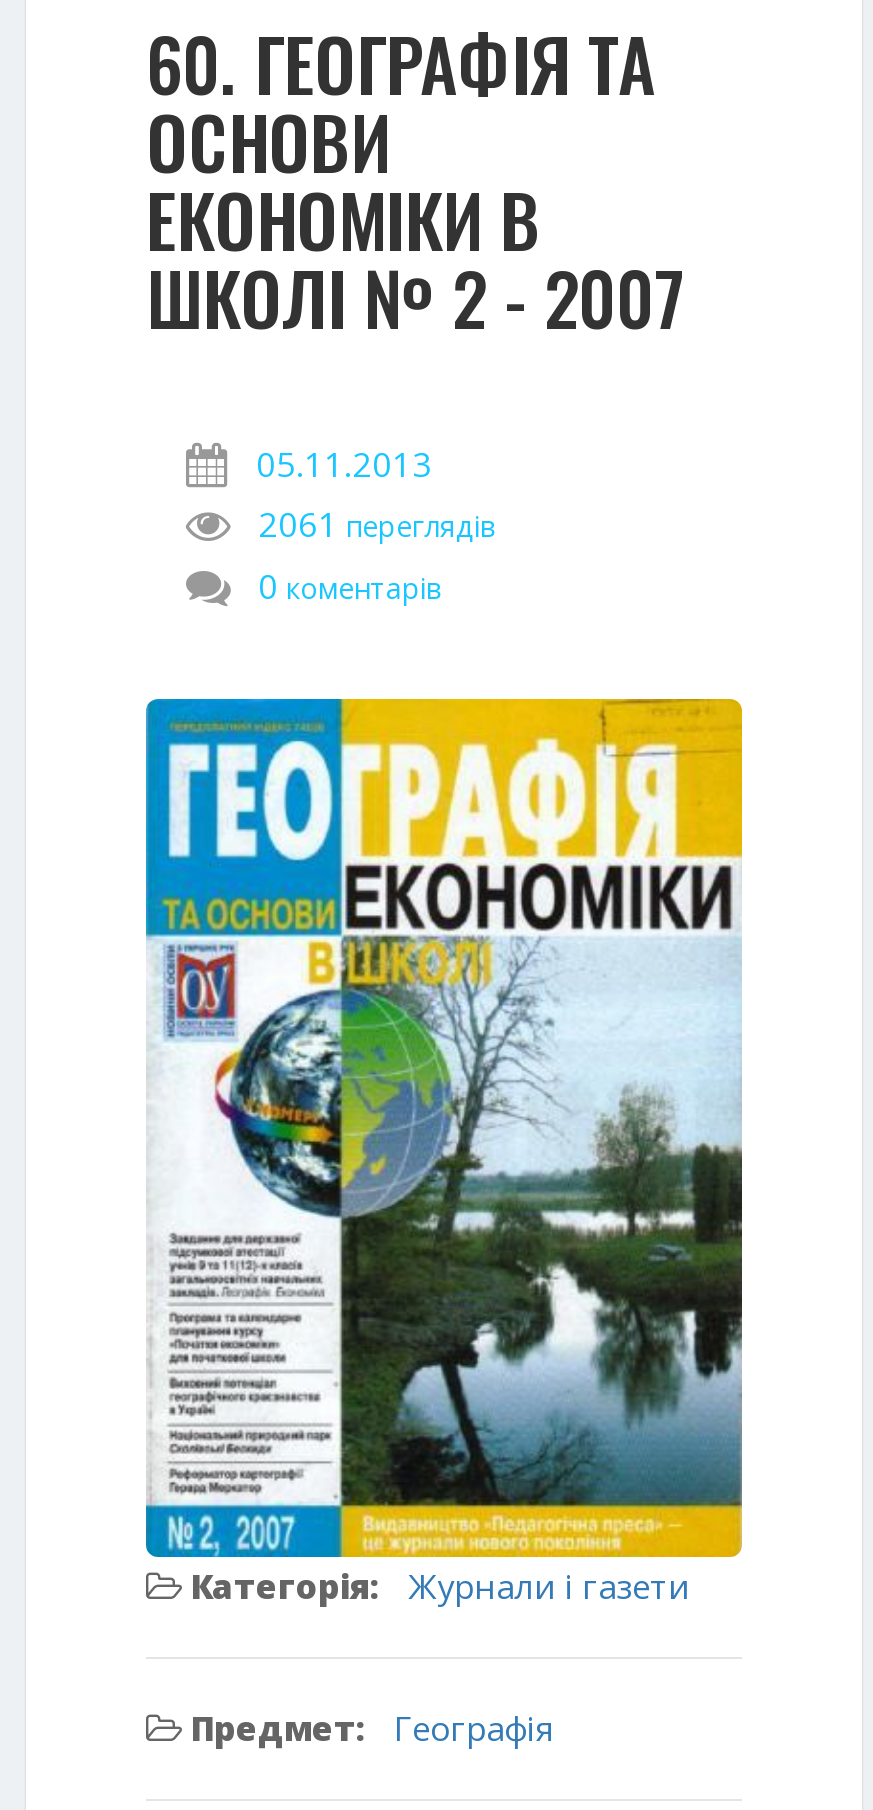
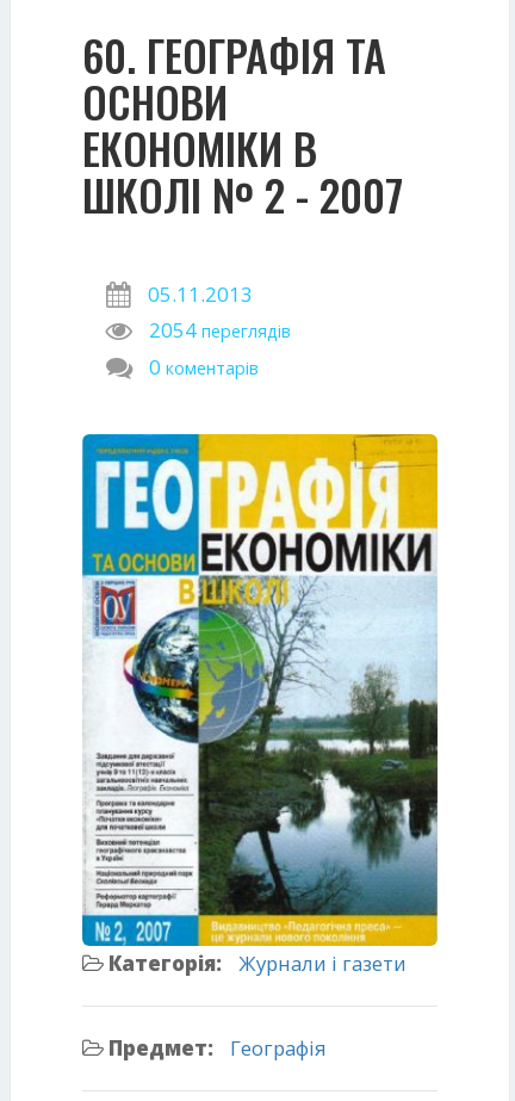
[250,501,496,547] 2061 переглядів -> [144,316,291,344] 2054 переглядів

